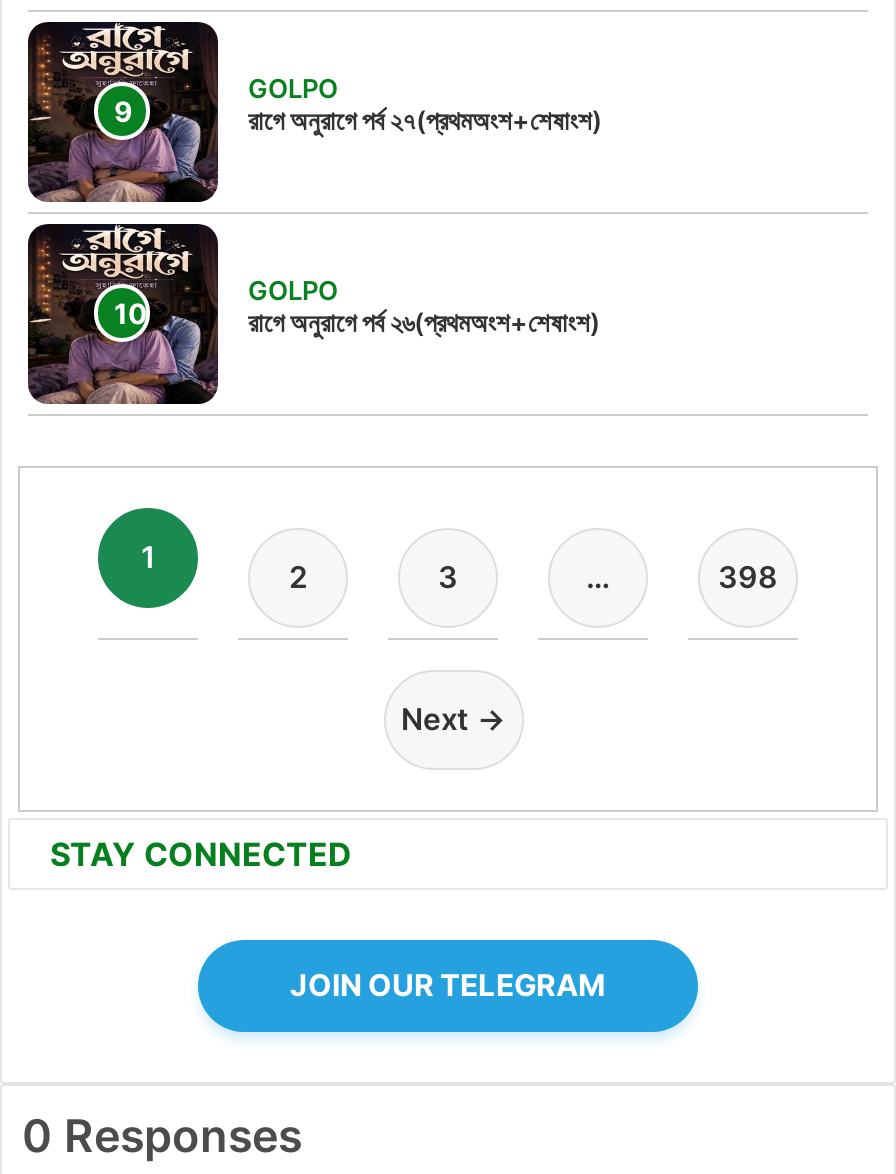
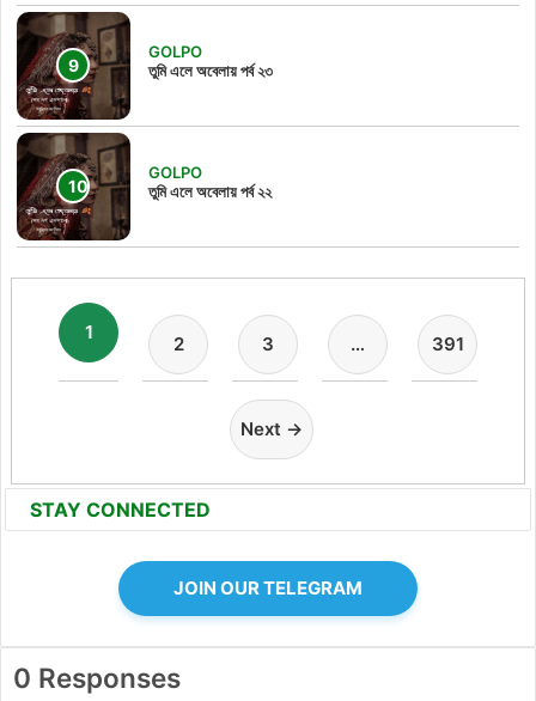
[30,22,602,204] [image] | রাগে অনুরাগে পর্ব ২৭(প্রথমঅংশ+শেষাংশ) -> [19,12,273,121] [image] | তুমি এলে অবেলায় পর্ব ২৩
[30,224,600,406] [image] | রাগে অনুরাগে পর্ব ২৬(প্রথমঅংশ+শেষাংশ) -> [19,133,272,242] [image] | তুমি এলে অবেলায় পর্ব ২২
[718,559,778,597] 398 -> [431,333,464,356] 391

